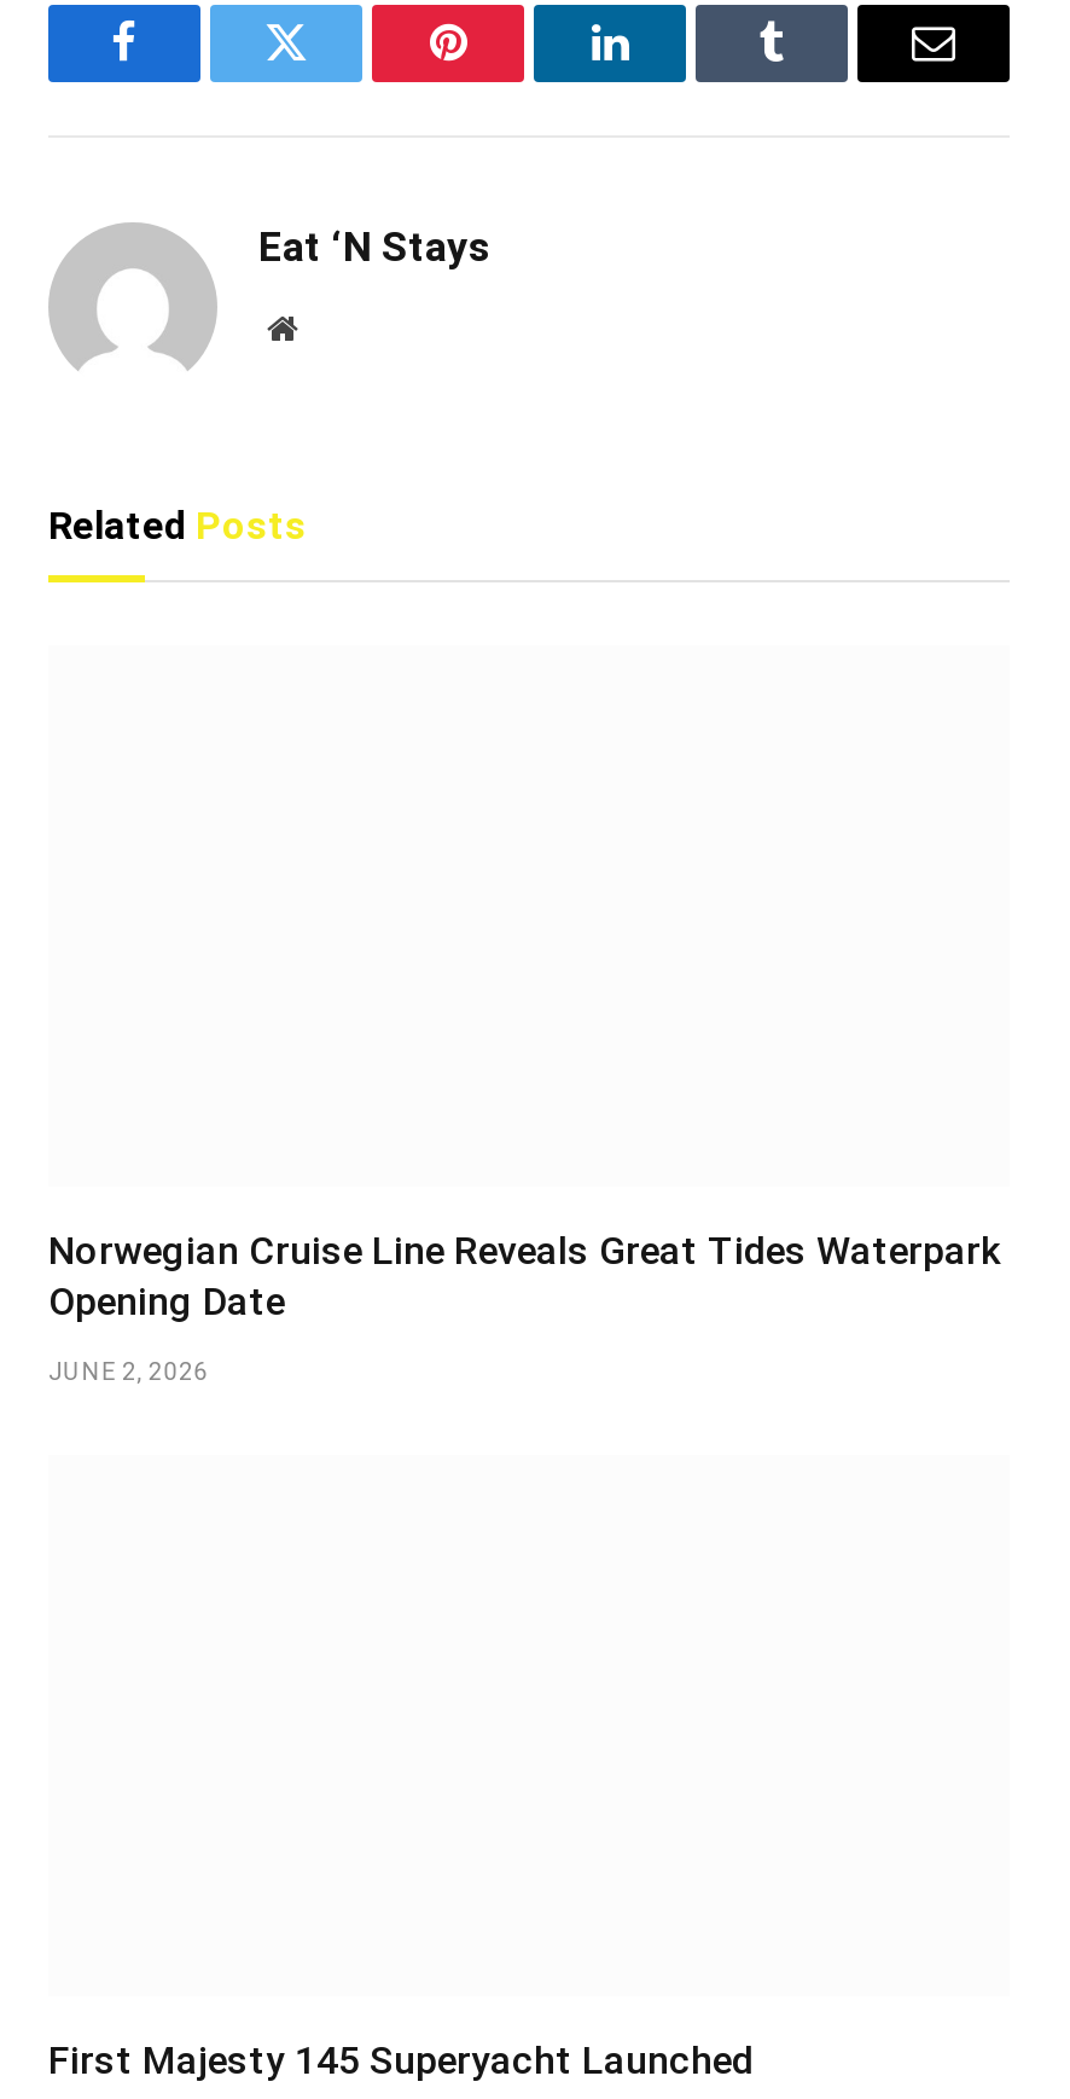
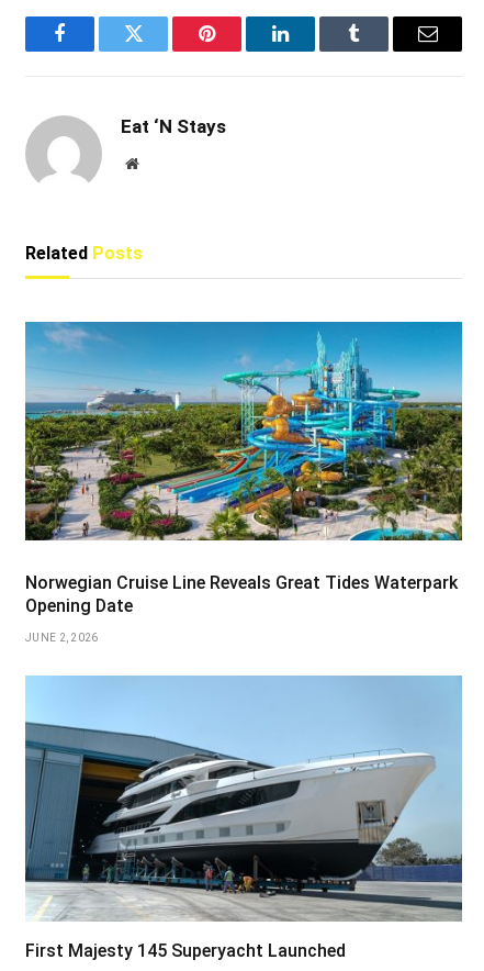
none -> [24,321,463,542] [image]
none -> [24,674,463,923] [image]

